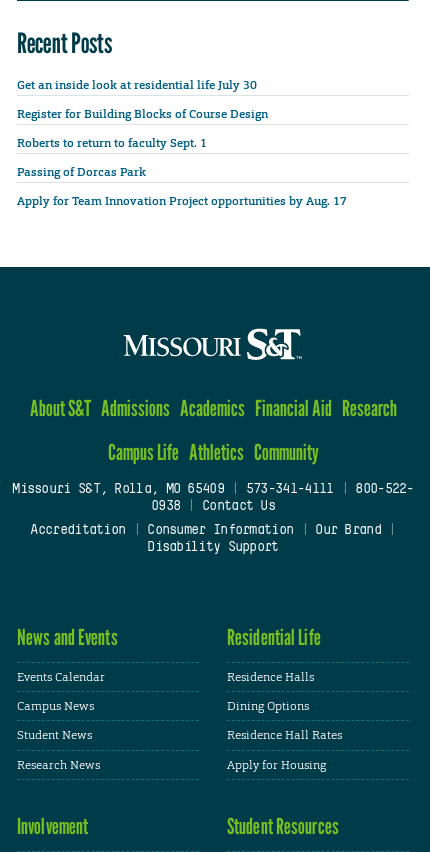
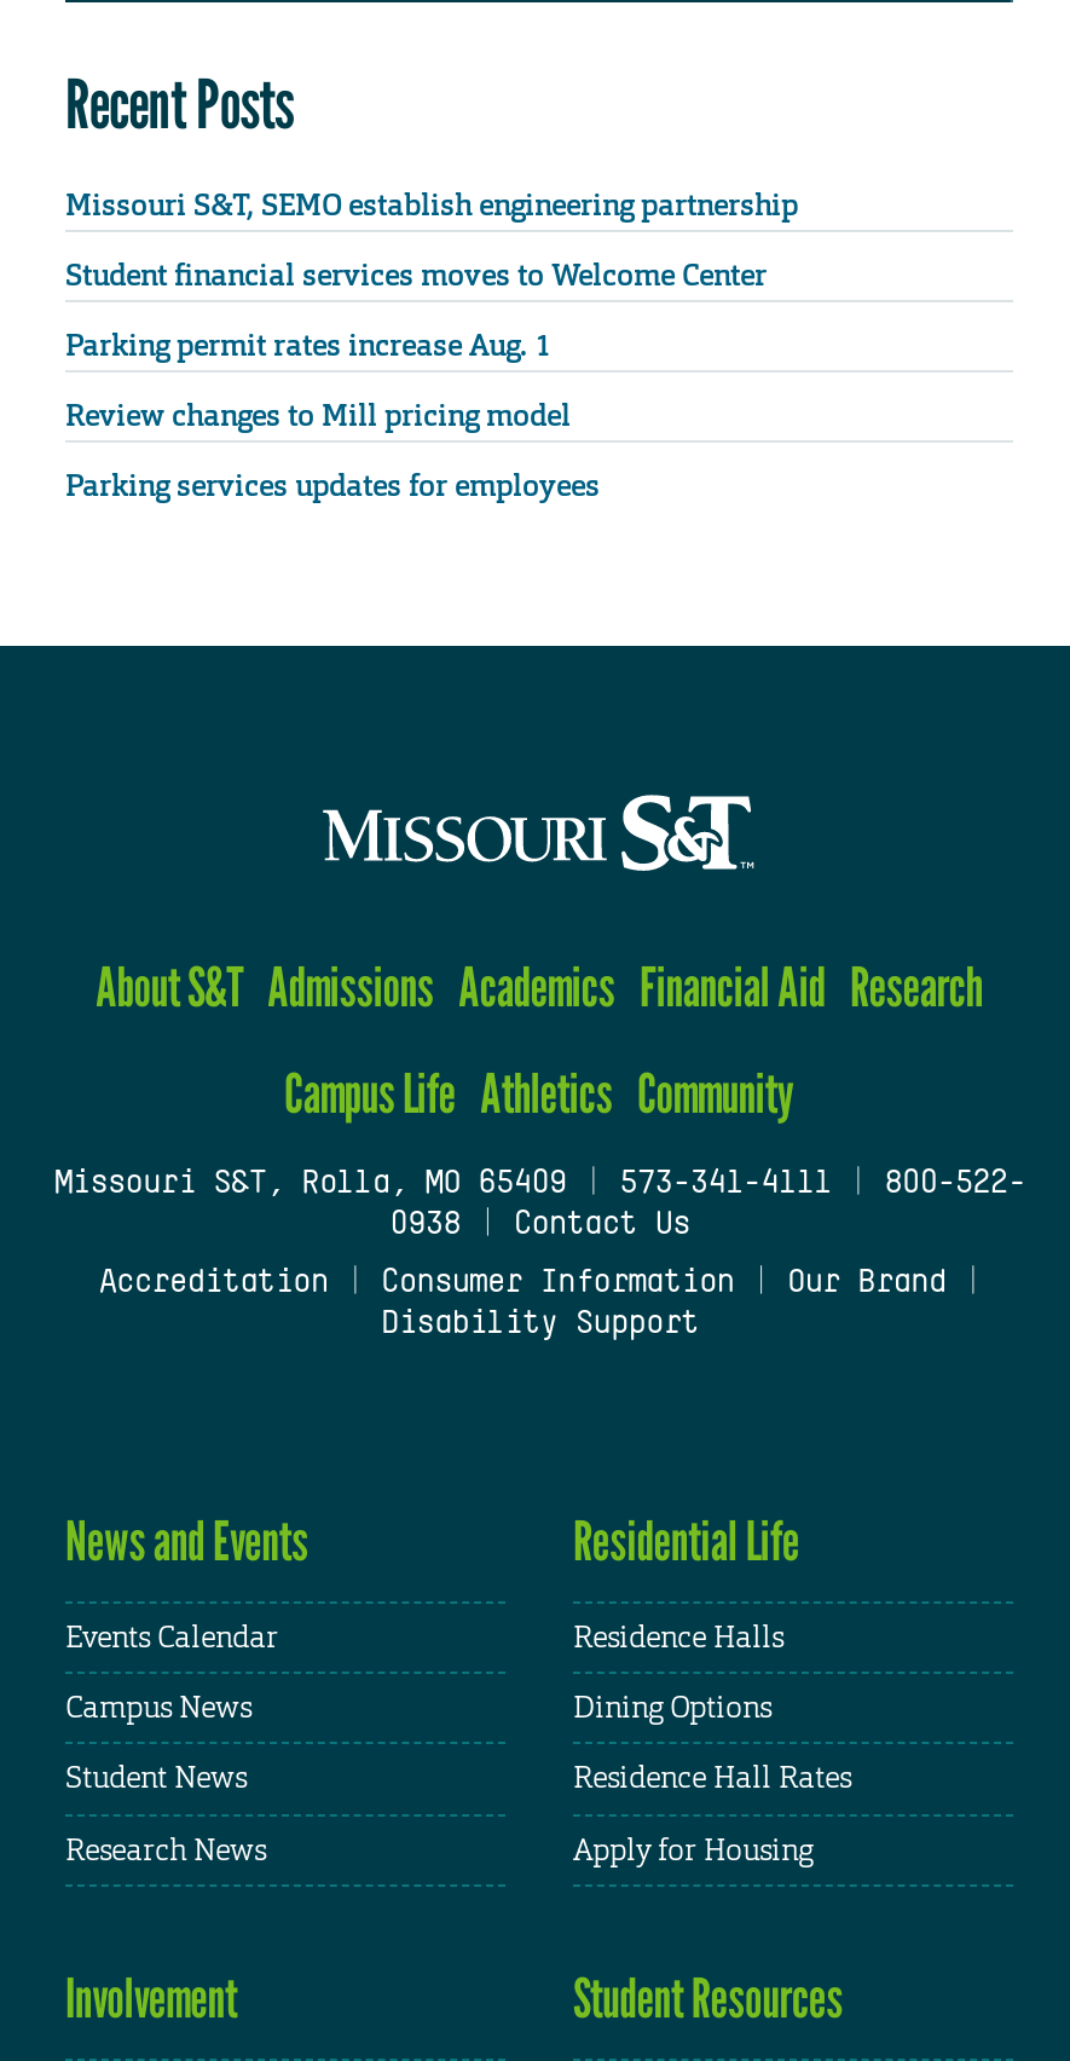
[17,77,257,93] Get an inside look at residential life July 30 -> [65,186,798,225] Missouri S&T, SEMO establish engineering partnership
[17,106,268,122] Register for Building Blocks of Course Design -> [65,256,767,295] Student financial services moves to Welcome Center
[17,135,210,151] Roberts to return to faculty Sept. 1 -> [65,327,551,366] Parking permit rates increase Aug. 1
[17,164,146,180] Passing of Dorcas Park -> [65,397,571,436] Review changes to Mill pricing model
[17,193,347,209] Apply for Team Innovation Project opportunities by Aug. 17 -> [65,468,600,507] Parking services updates for employees

